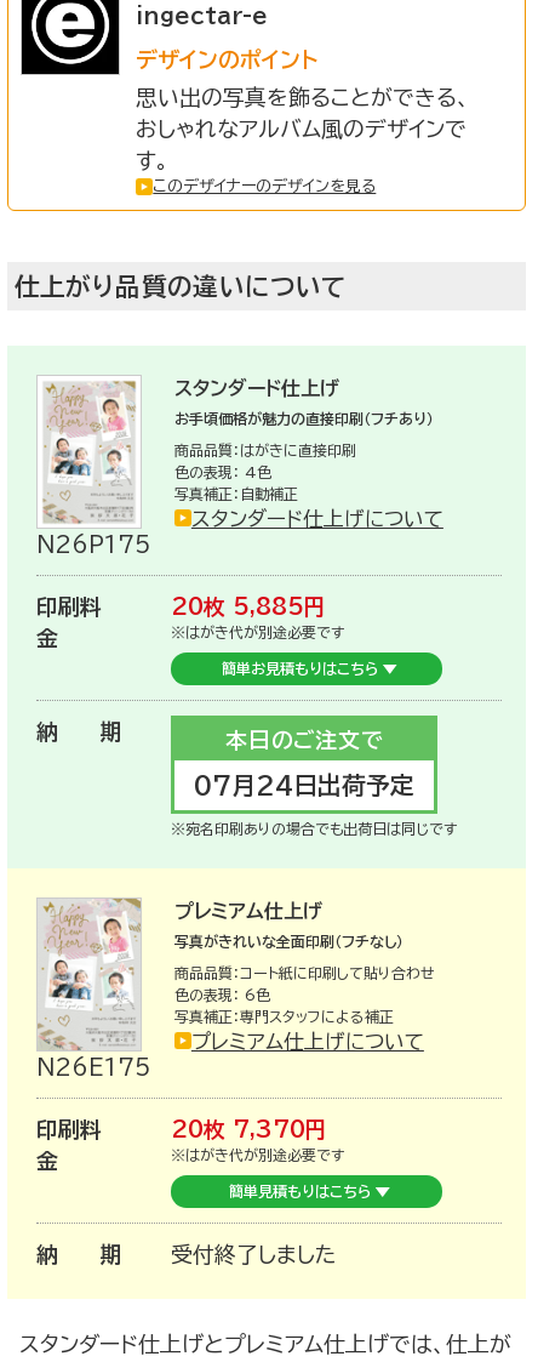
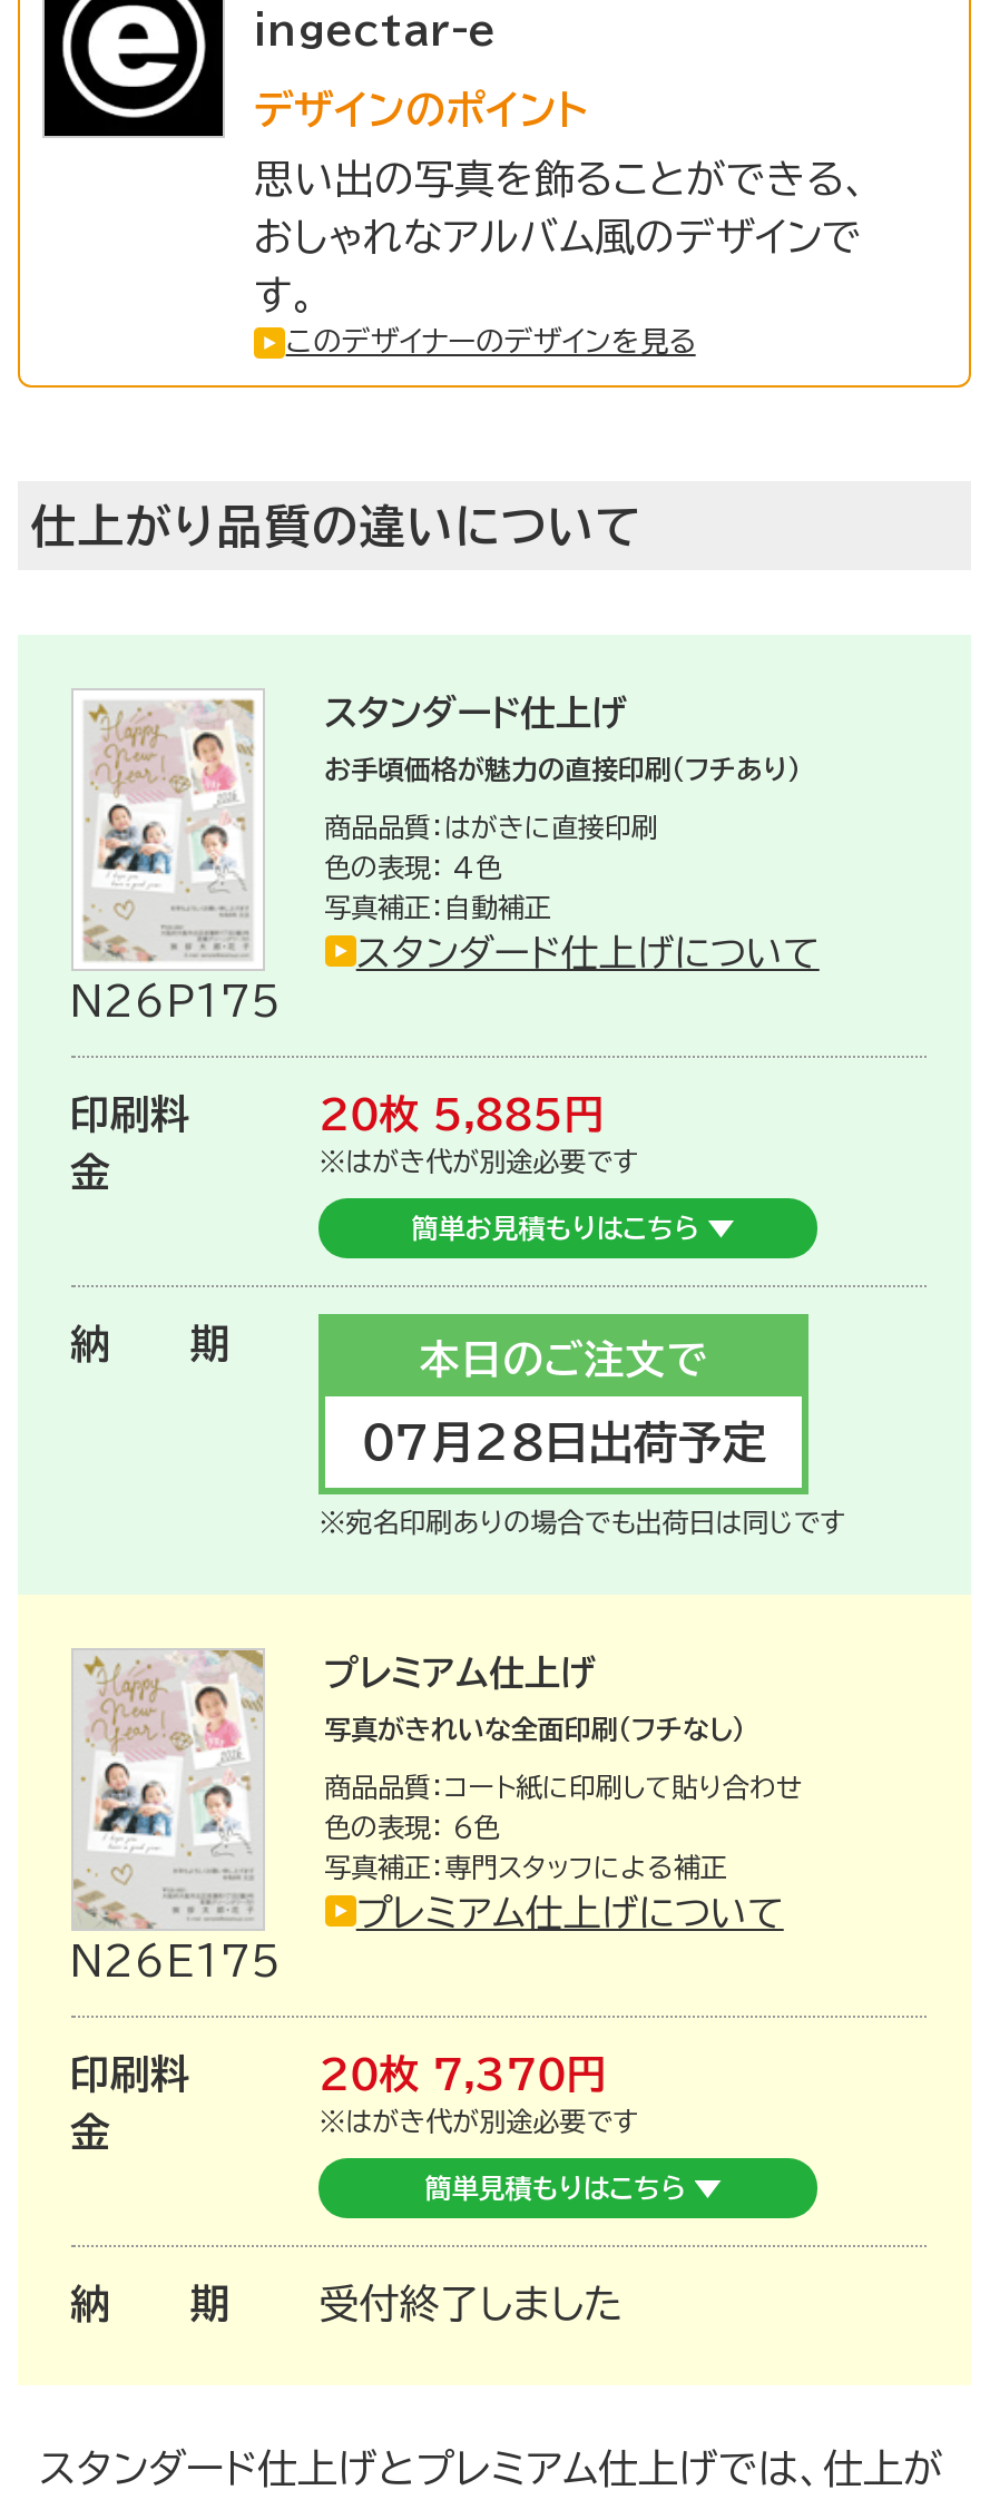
[194,772,415,797] 07月24日出荷予定 -> [361,1418,767,1463] 07月28日出荷予定

